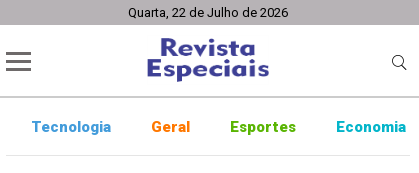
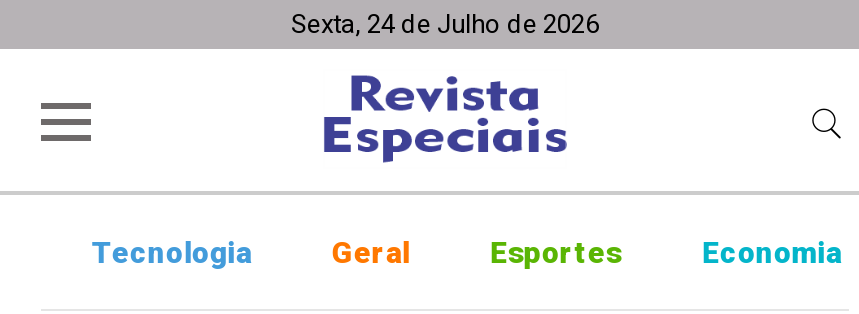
[128,5,288,20] Quarta, 22 de Julho de 2026 -> [291,9,599,39] Sexta, 24 de Julho de 2026

